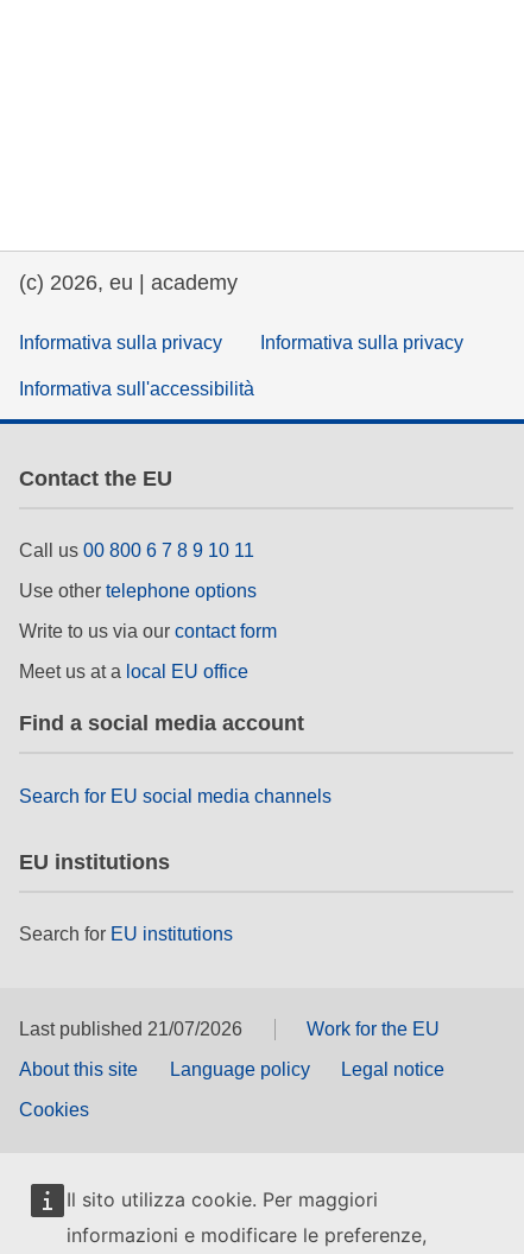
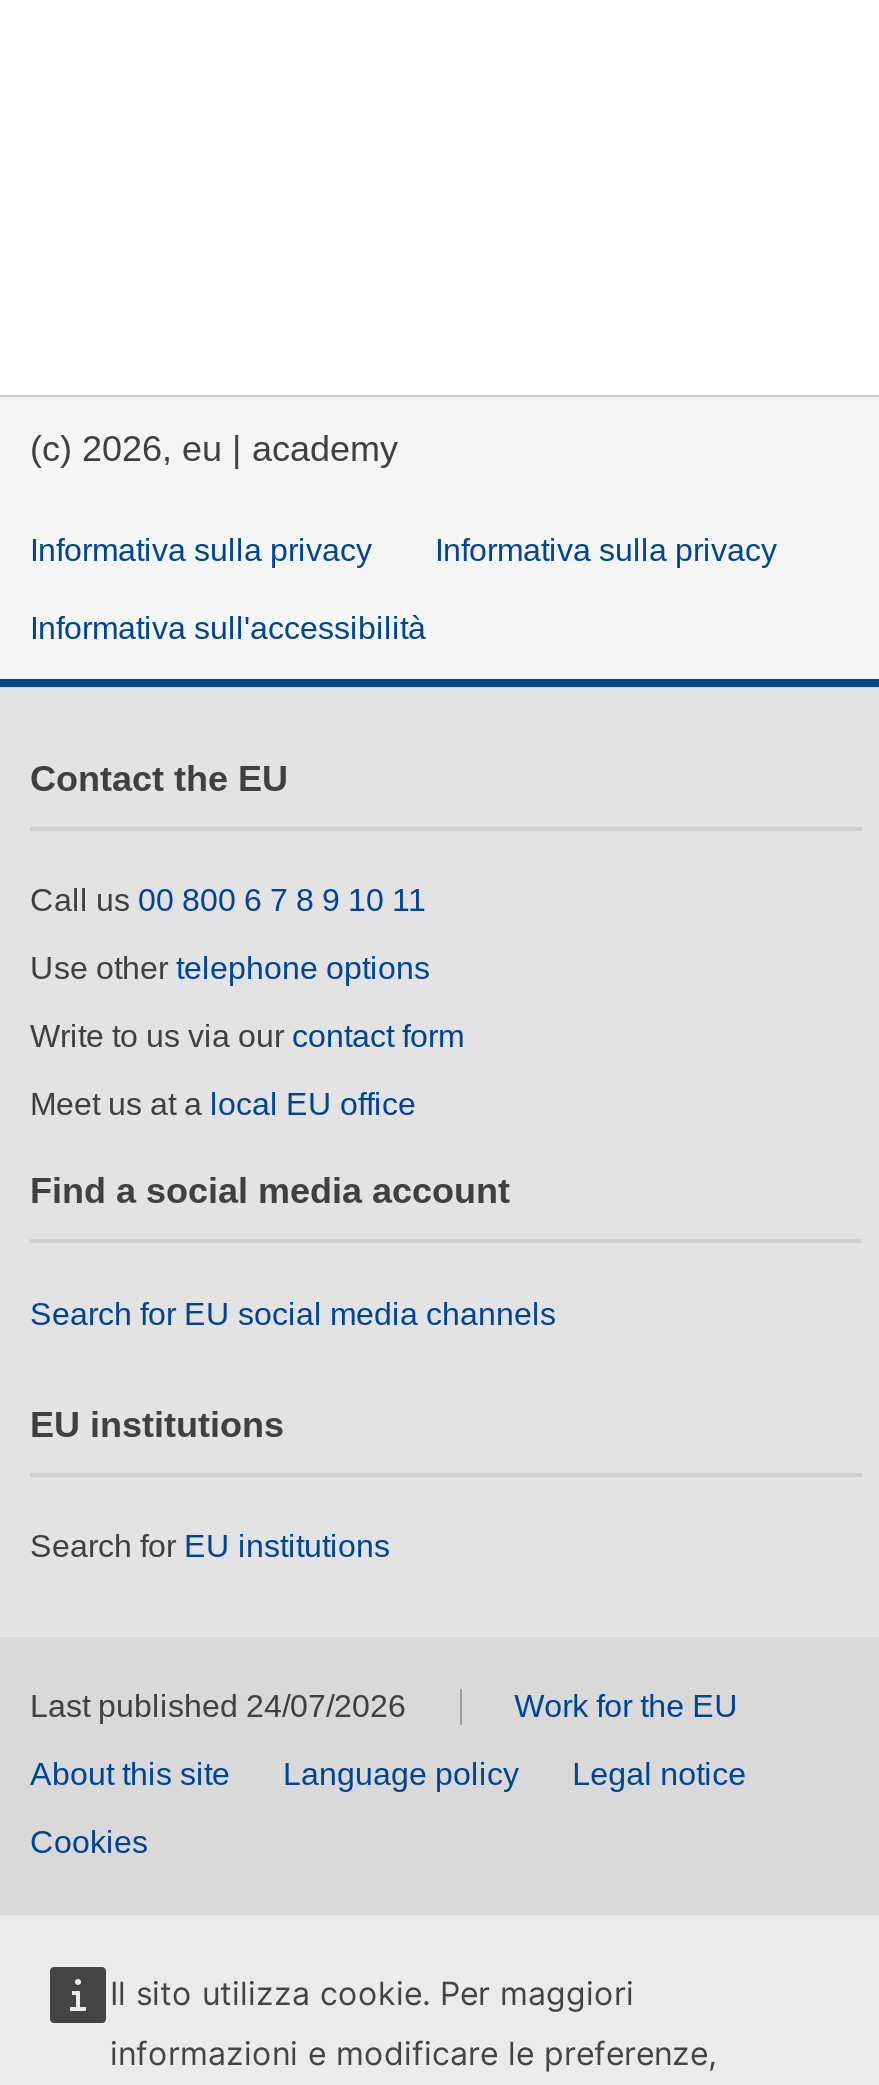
[19,1019,242,1040] Last published 21/07/2026 -> [30,1690,406,1724] Last published 24/07/2026

